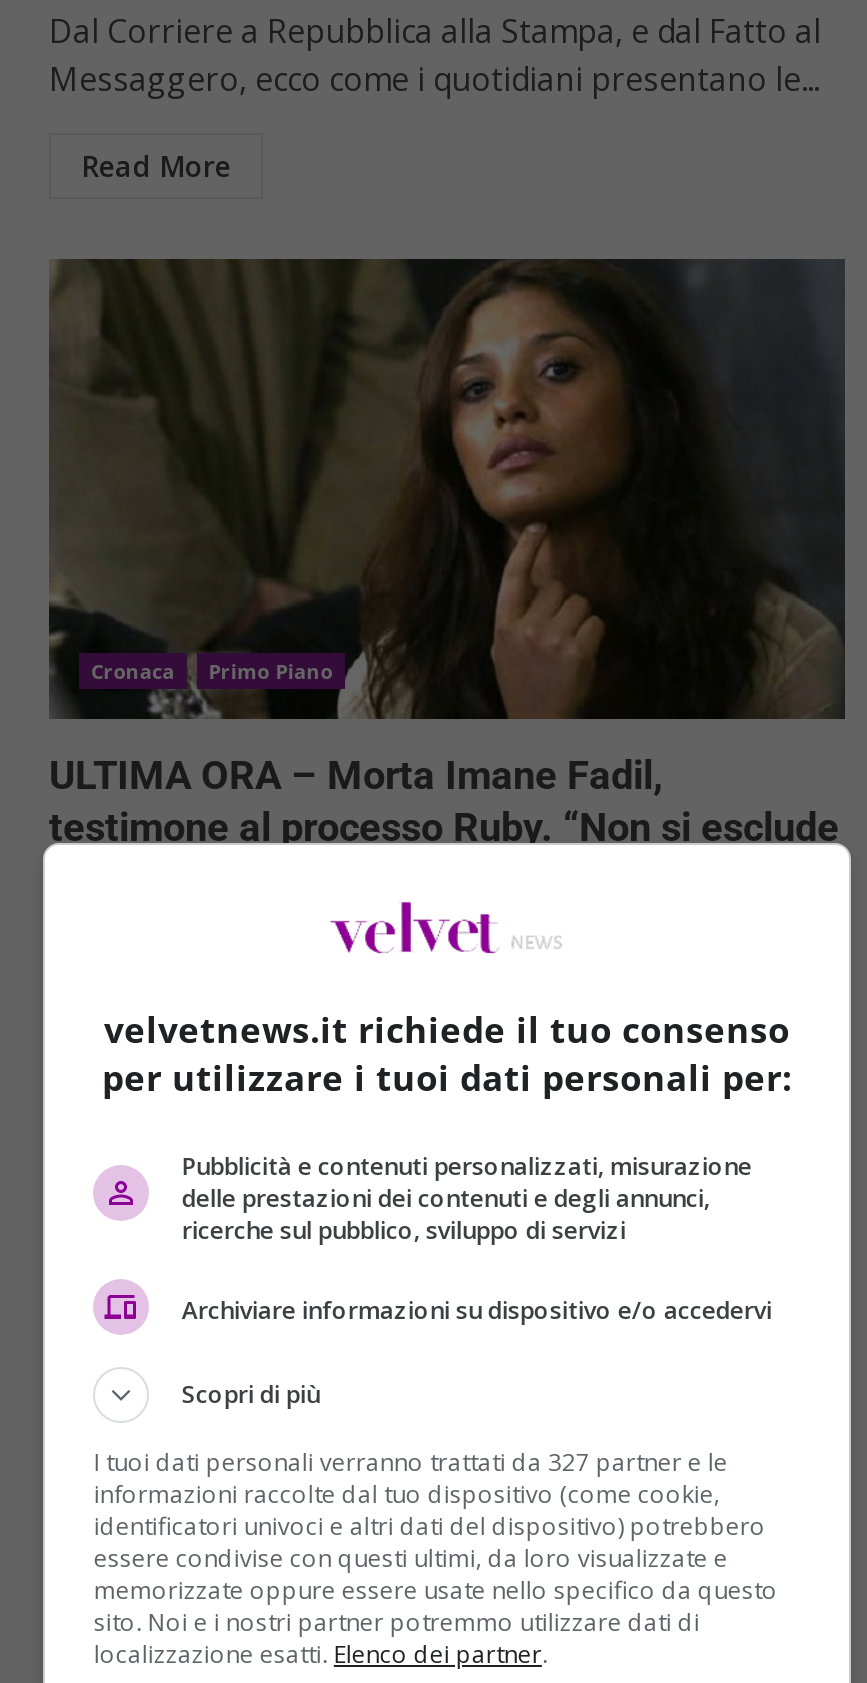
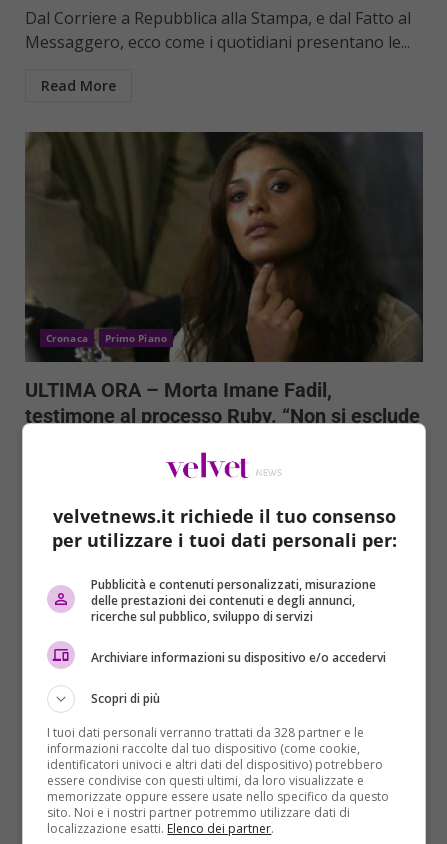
[94,1444,728,1478] I tuoi dati personali verranno trattati da 327 partner e le -> [47,724,364,741] I tuoi dati personali verranno trattati da 328 partner e le

